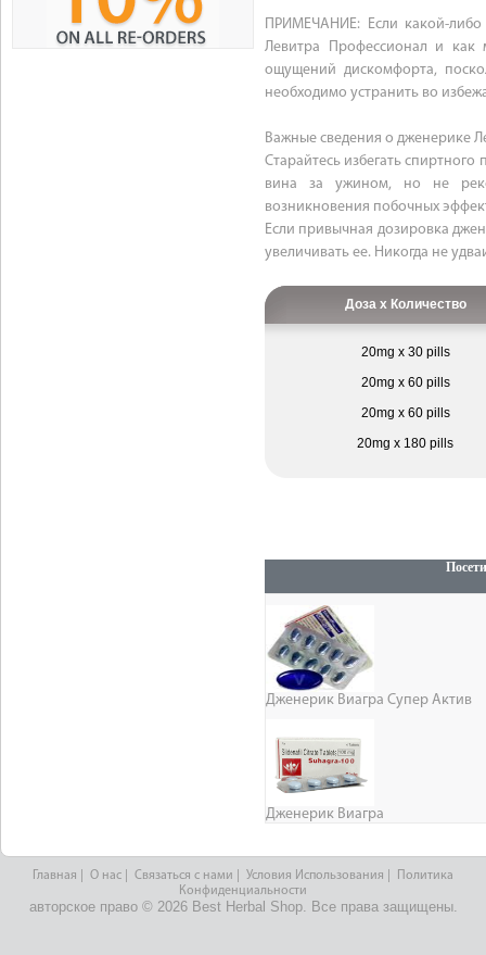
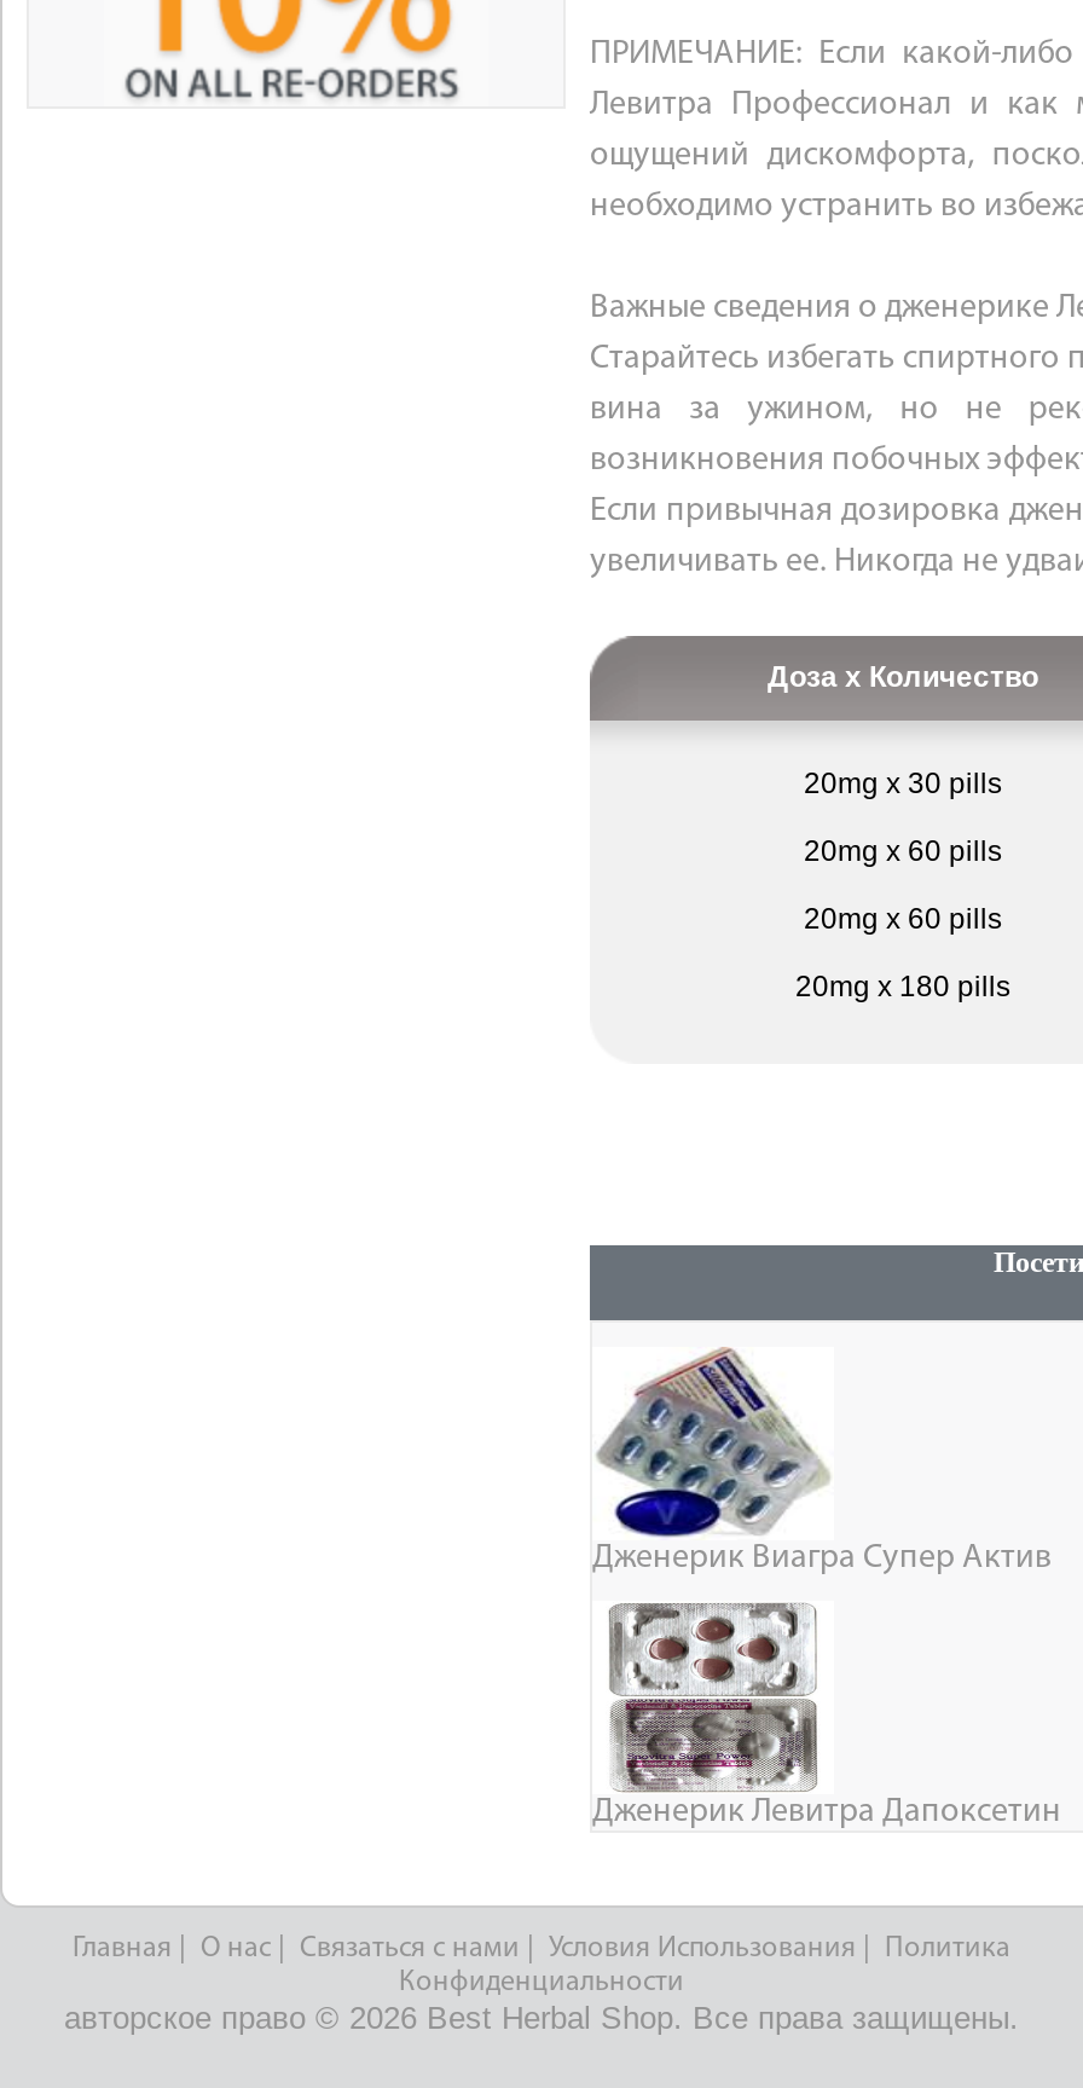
[266,720,384,823] [image] | Дженерик Виагра -> [592,1601,1061,1831] [image] | Дженерик Левитра Дапоксетин

